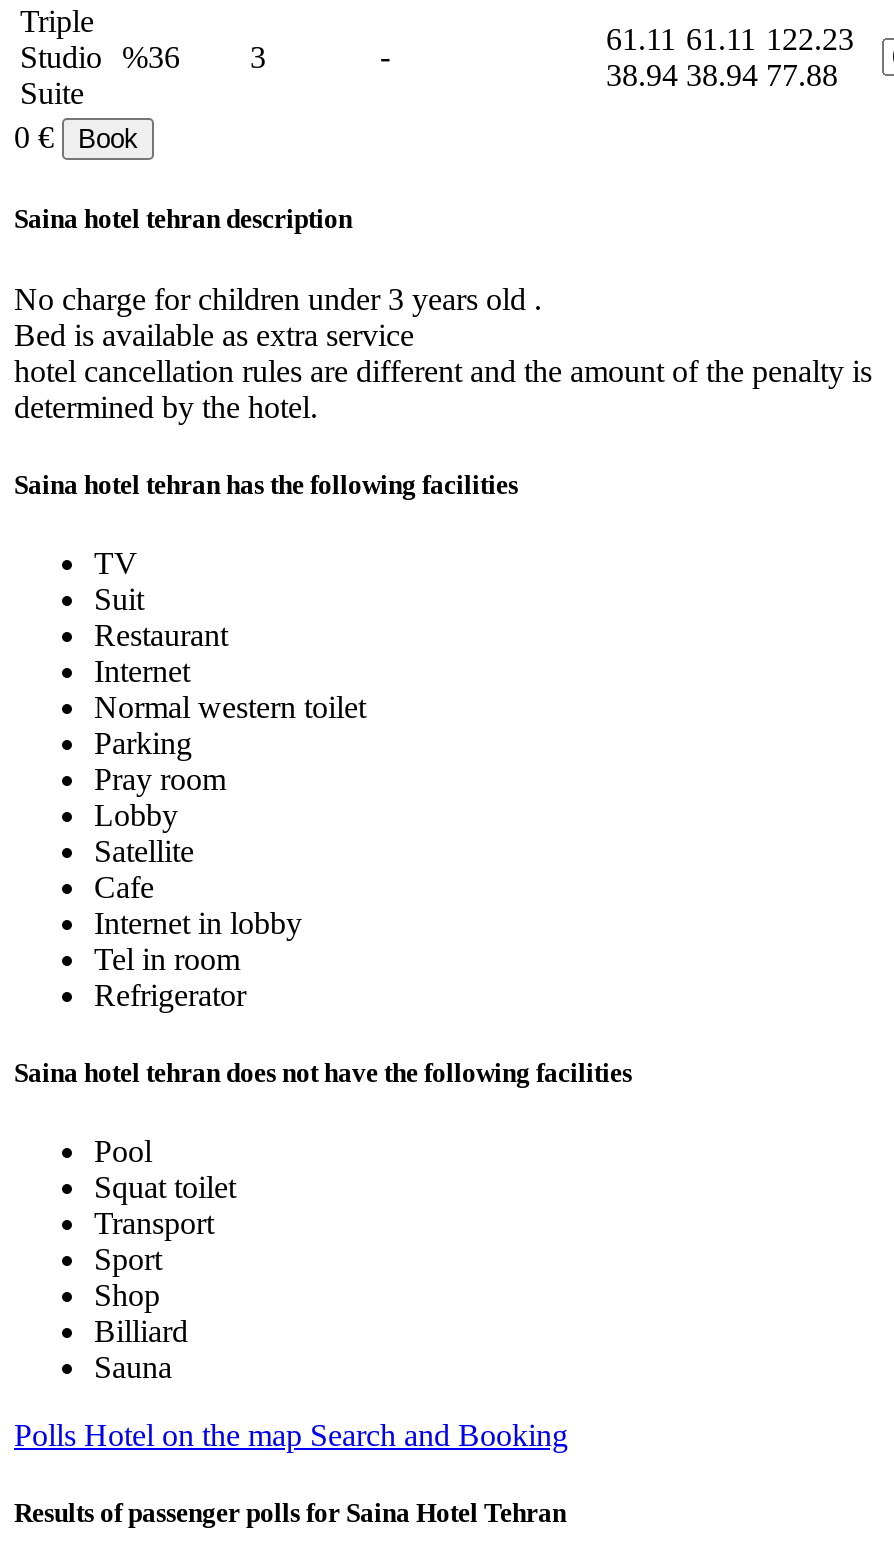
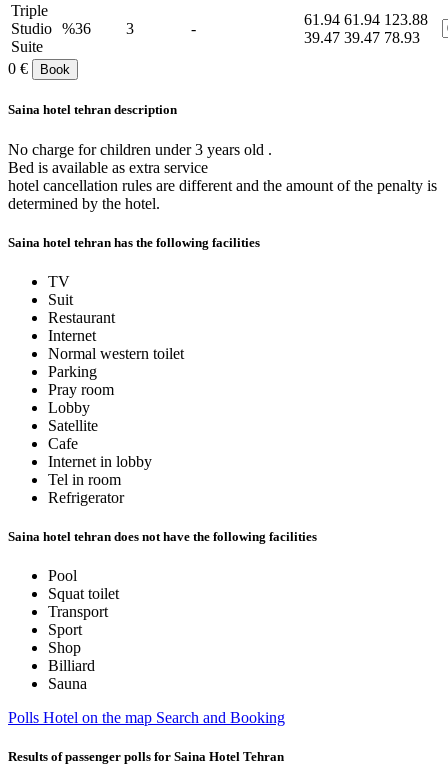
[606,22,676,56] 61.11 -> [304,11,340,28] 61.94
[686,22,756,56] 61.11 -> [344,11,380,28] 61.94
[766,22,854,56] 122.23 -> [384,11,428,28] 123.88
[606,58,678,92] 38.94 -> [304,29,340,46] 39.47
[686,58,758,92] 38.94 -> [344,29,380,46] 39.47
[766,58,838,92] 77.88 -> [384,29,420,46] 78.93

